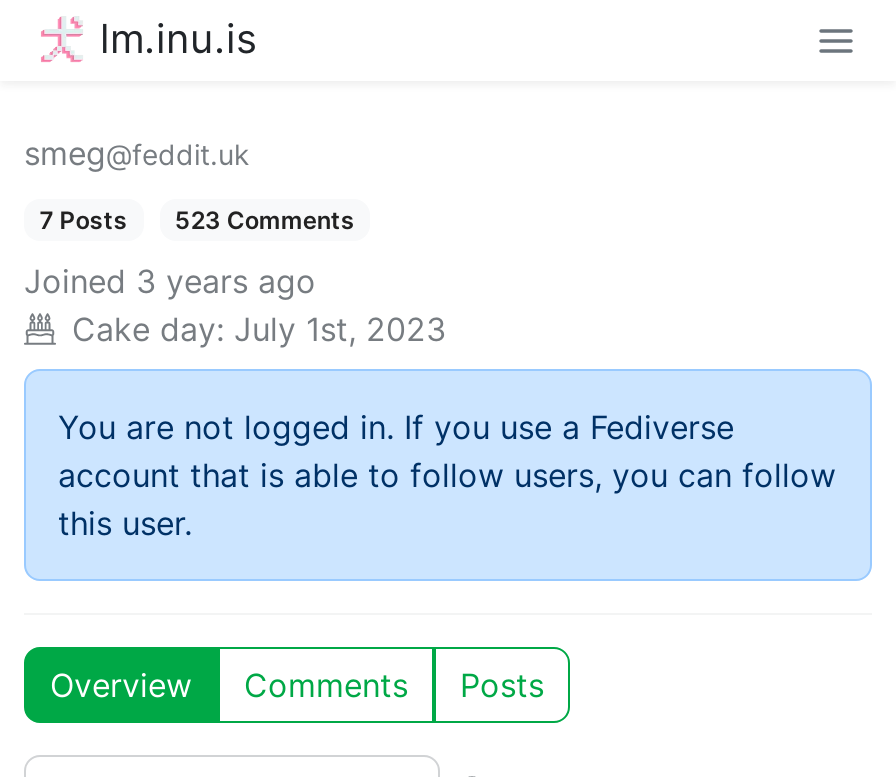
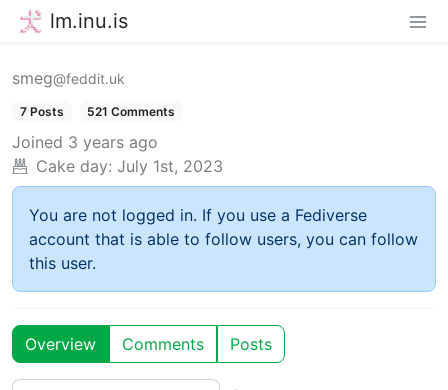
[40,204,355,234] 7 Posts 523 Comments -> [20,103,175,118] 7 Posts 521 Comments

